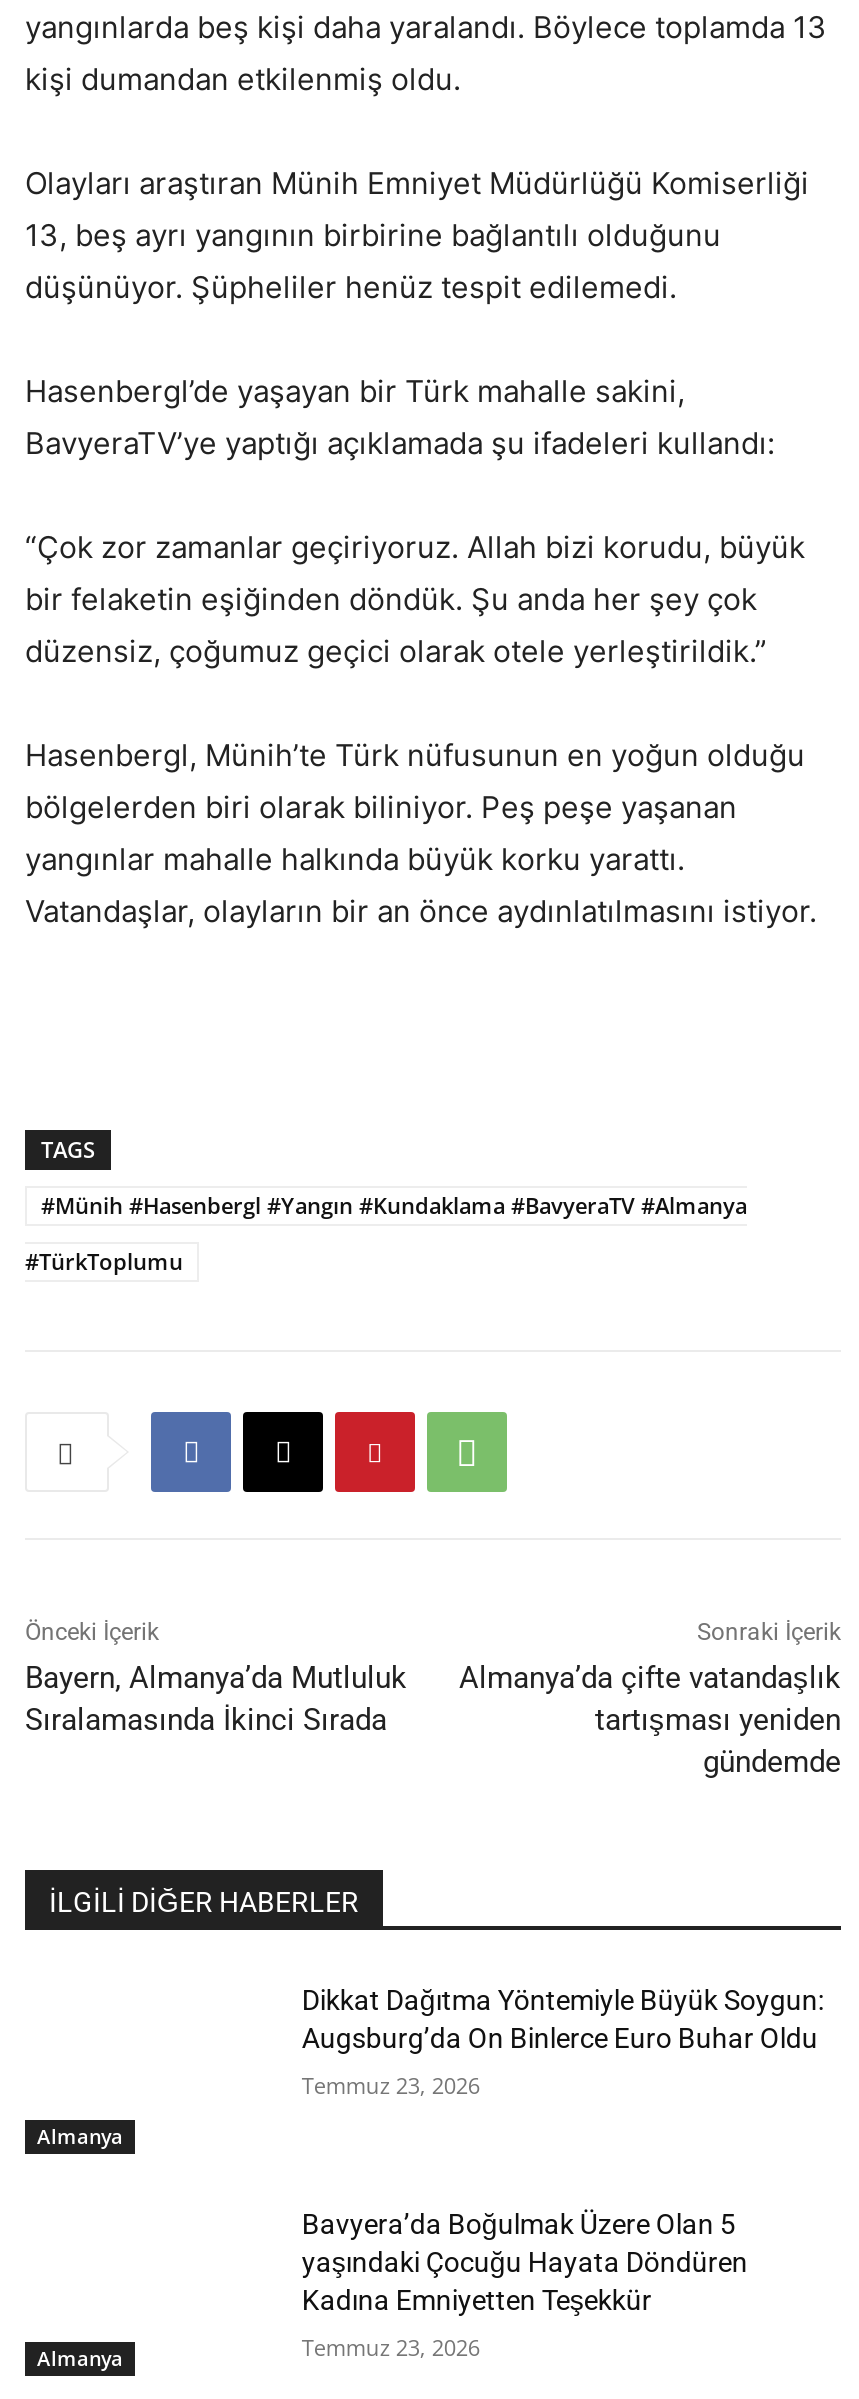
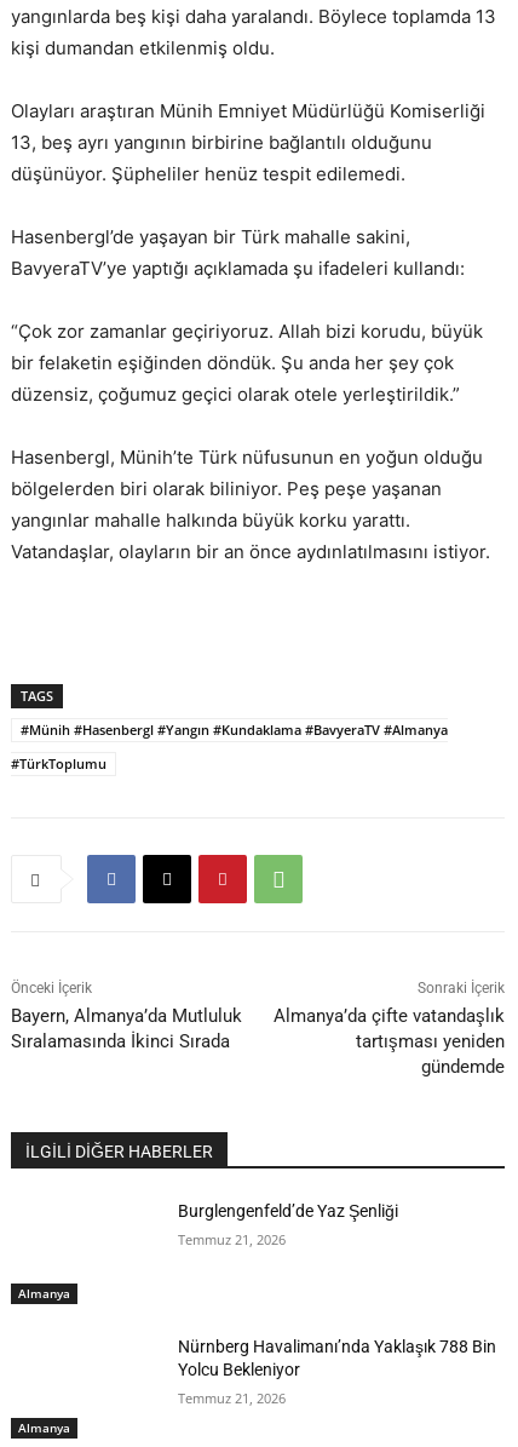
[302,1984,824,2054] Dikkat Dağıtma Yöntemiyle Büyük Soygun: | Augsburg’da On Binlerce Euro Buhar Oldu -> [178,1201,399,1221] Burglengenfeld’de Yaz Şenliği
[302,2070,480,2100] Temmuz 23, 2026 -> [178,1230,286,1249] Temmuz 21, 2026
[302,2207,748,2315] Bavyera’da Boğulmak Üzere Olan 5 | yaşındaki Çocuğu Hayata Döndüren | Kadına Emniyetten Teşekkür -> [178,1336,497,1379] Nürnberg Havalimanı’nda Yaklaşık 788 Bin | Yolcu Bekleniyor
[302,2331,480,2361] Temmuz 23, 2026 -> [178,1389,286,1407] Temmuz 21, 2026

